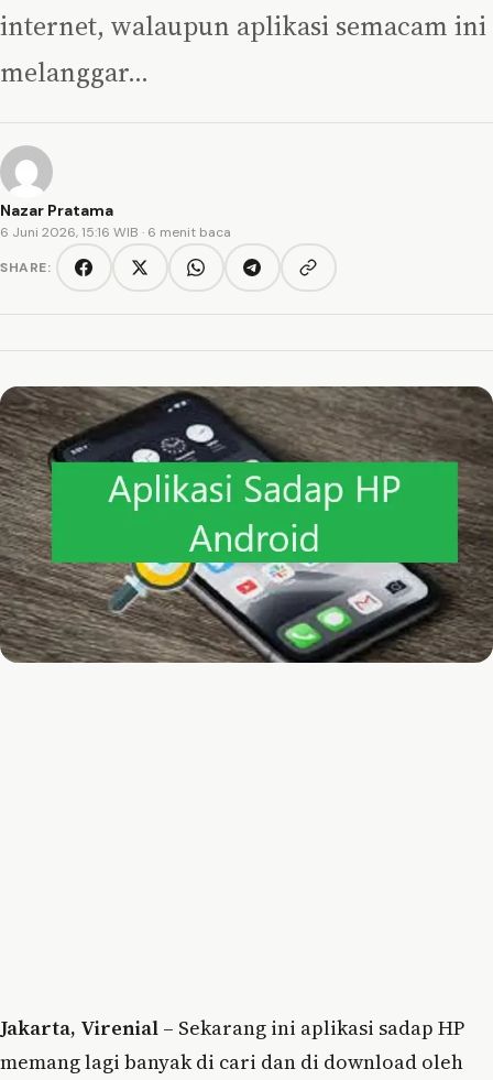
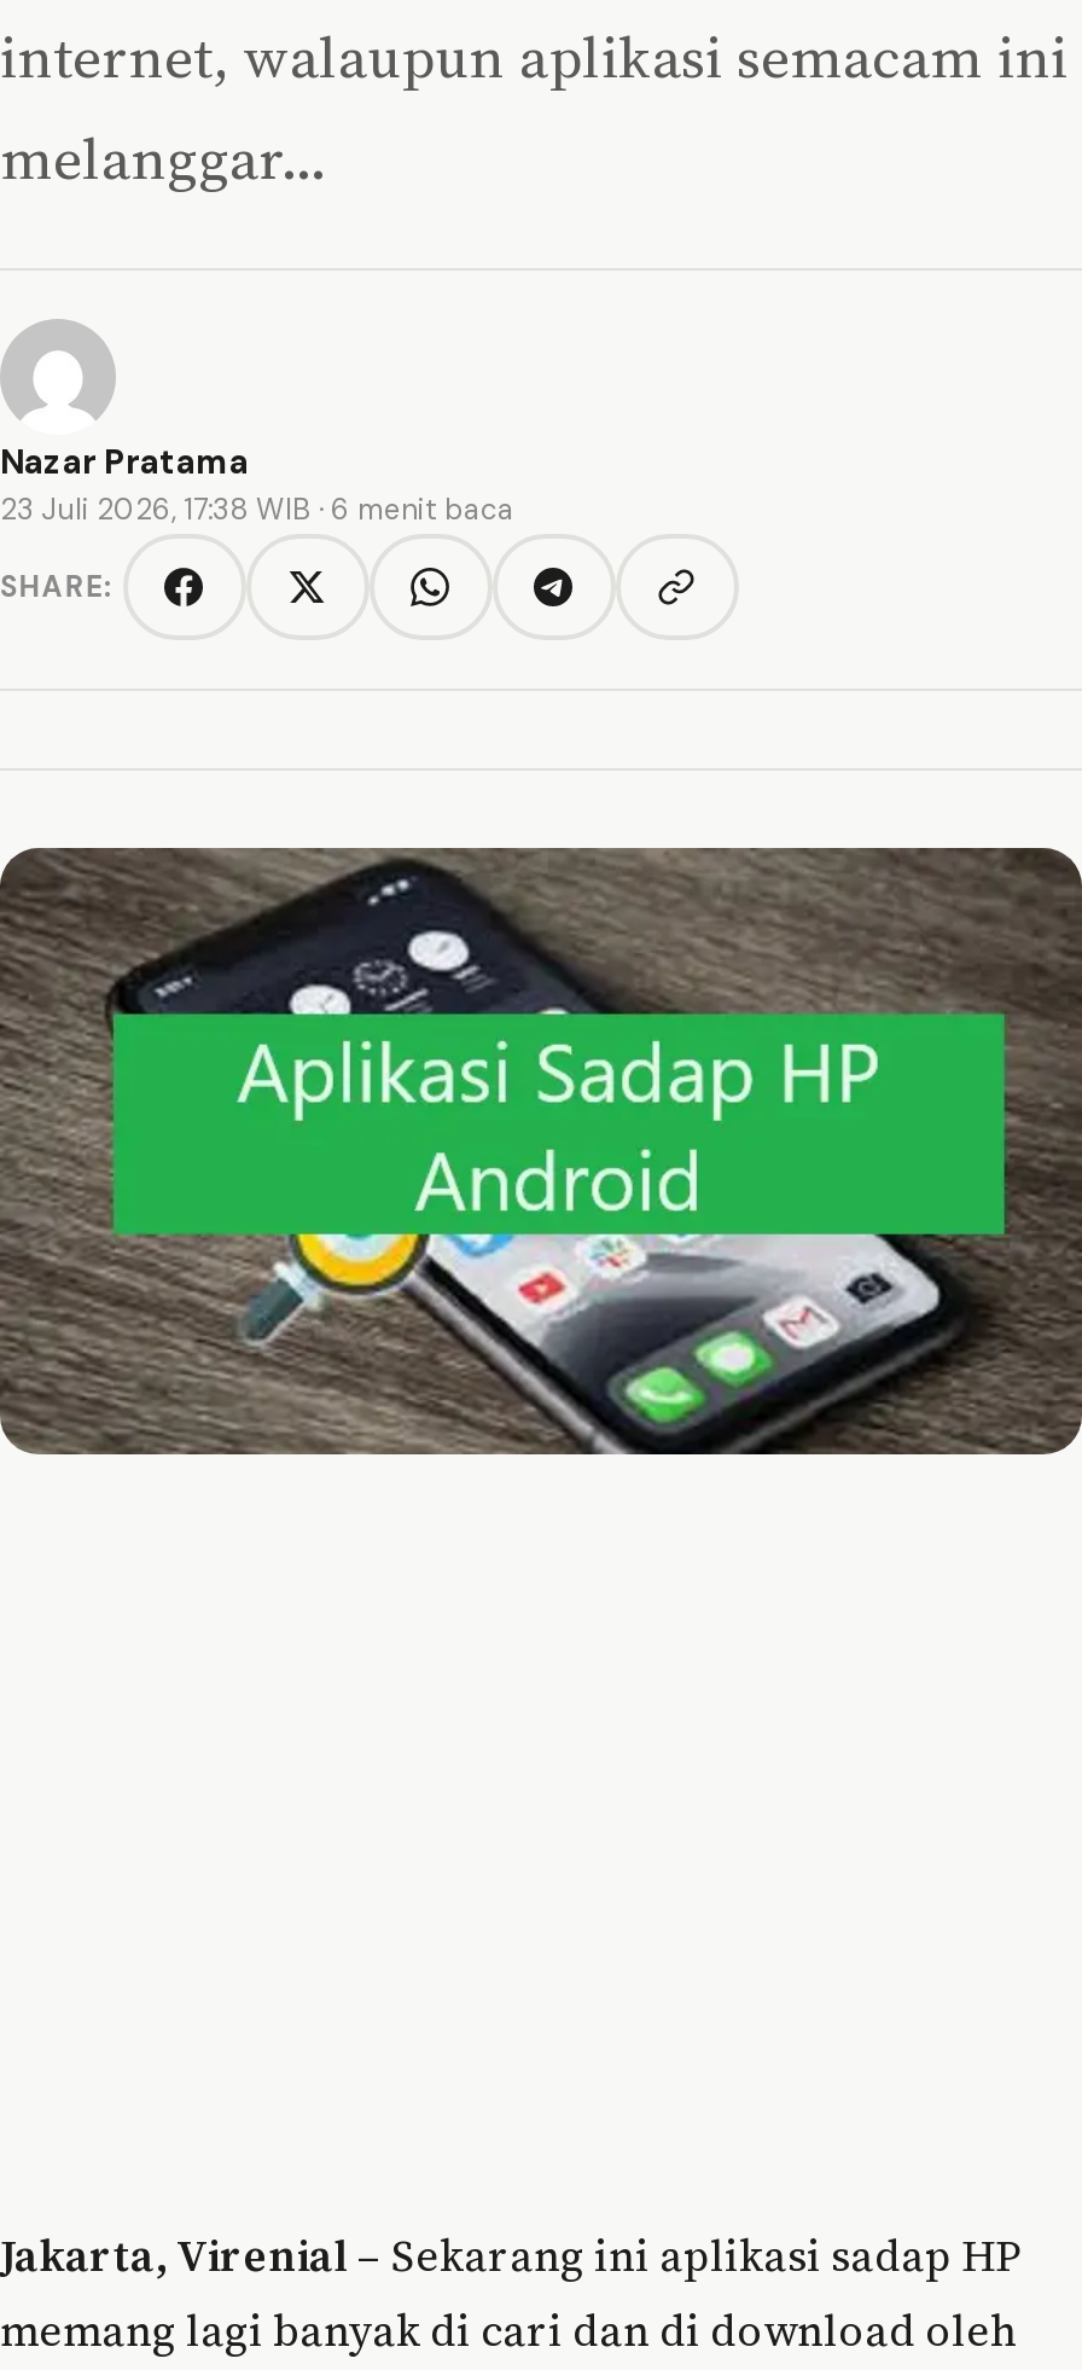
[0,223,231,241] 6 Juni 2026, 15:16 WIB · 6 menit baca -> [0,490,514,529] 23 Juli 2026, 17:38 WIB · 6 menit baca

